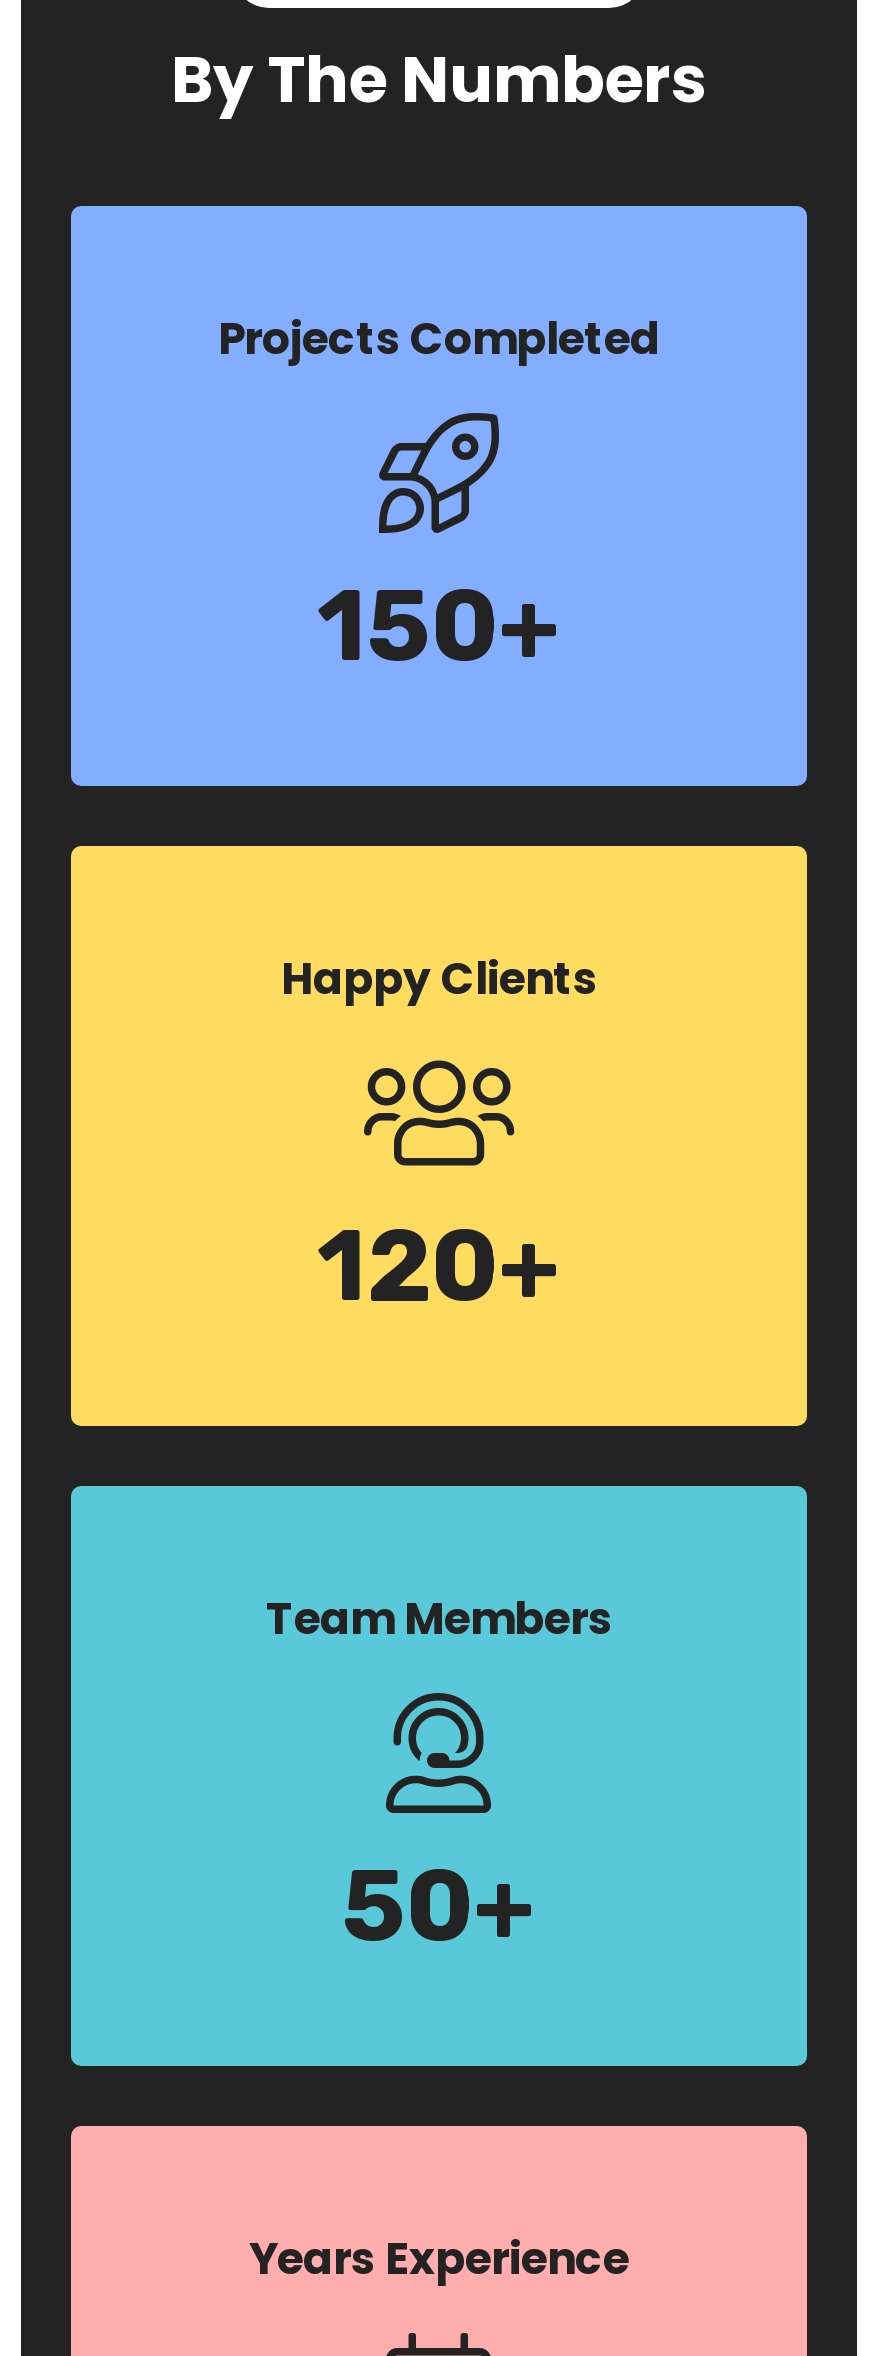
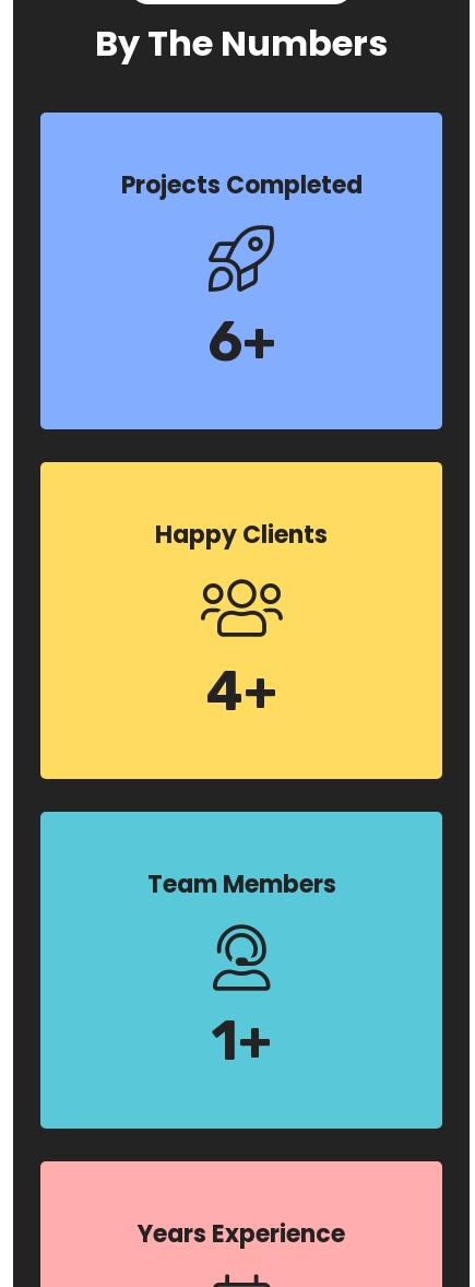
[317,566,561,686] 150+ -> [207,309,276,375] 6+
[317,1206,561,1326] 120+ -> [206,659,277,724] 4+
[342,1846,536,1966] 50+ -> [211,1008,272,1074] 1+

